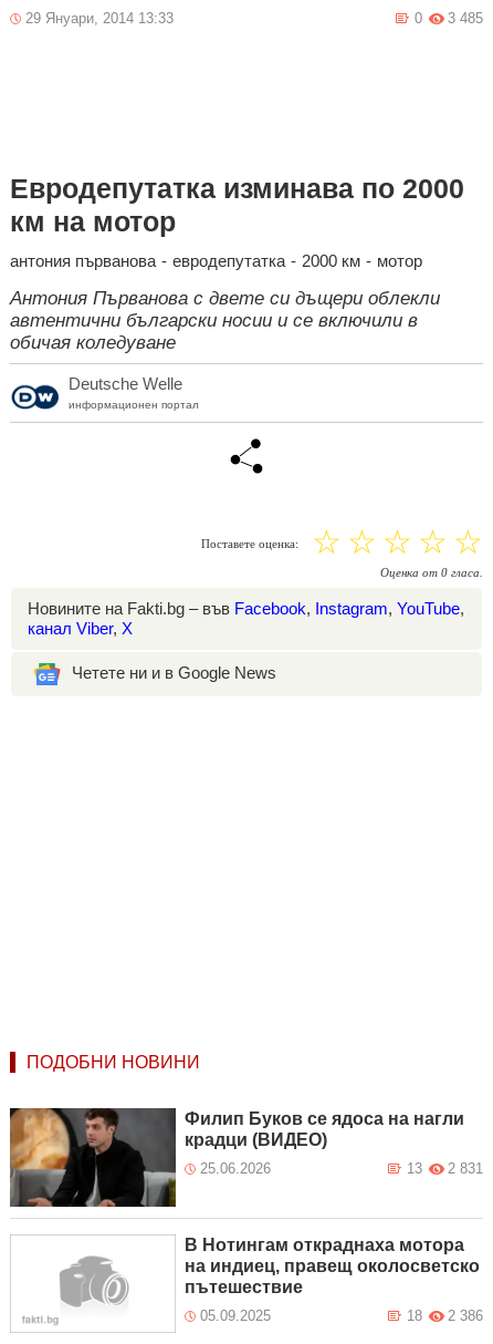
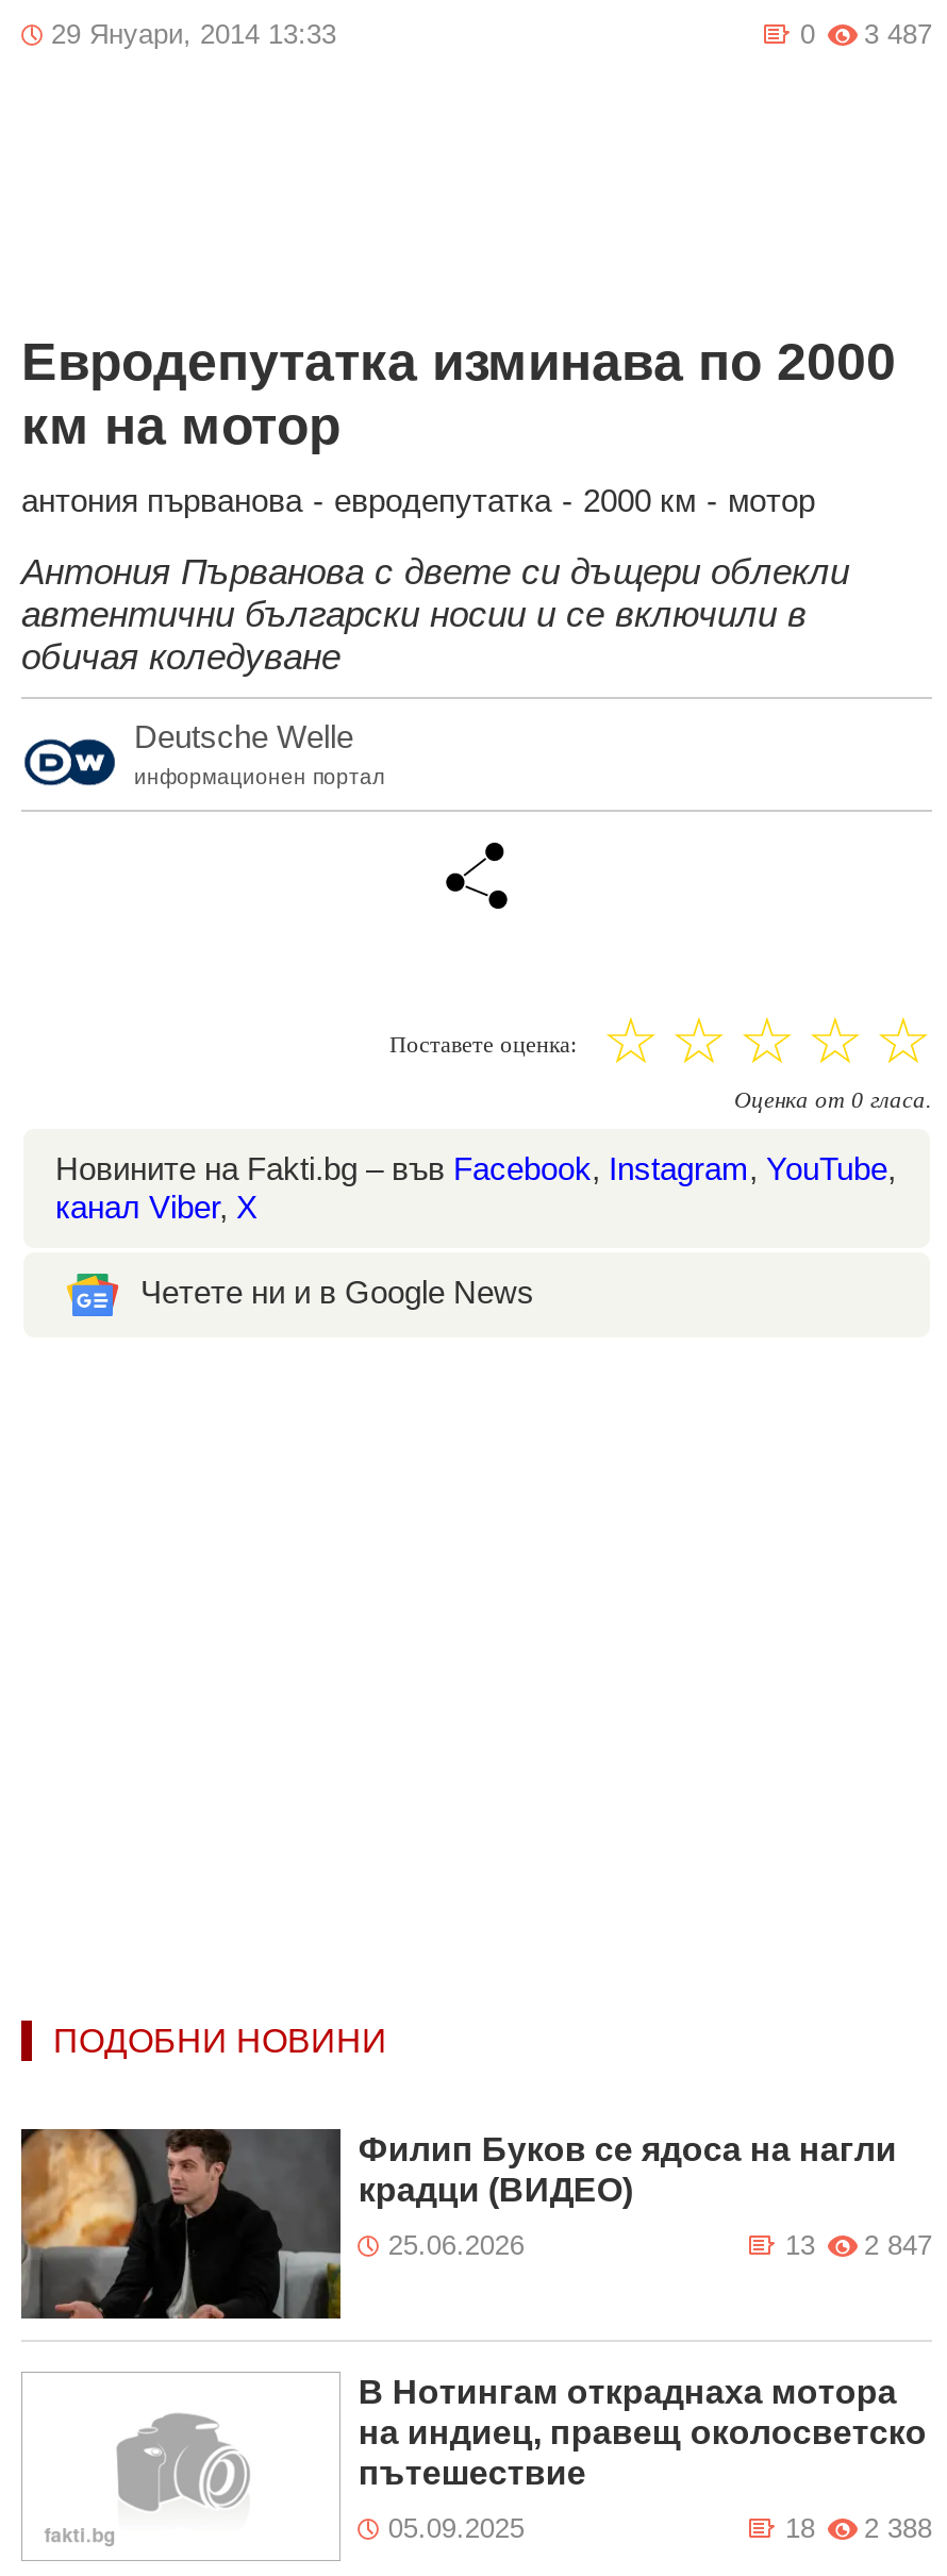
[415,10,483,27] 0 3 485 -> [800,18,932,50] 0 3 487
[407,1160,483,1177] 13 2 831 -> [785,2229,932,2261] 13 2 847
[407,1307,483,1324] 18 2 386 -> [785,2512,932,2544] 18 2 388

